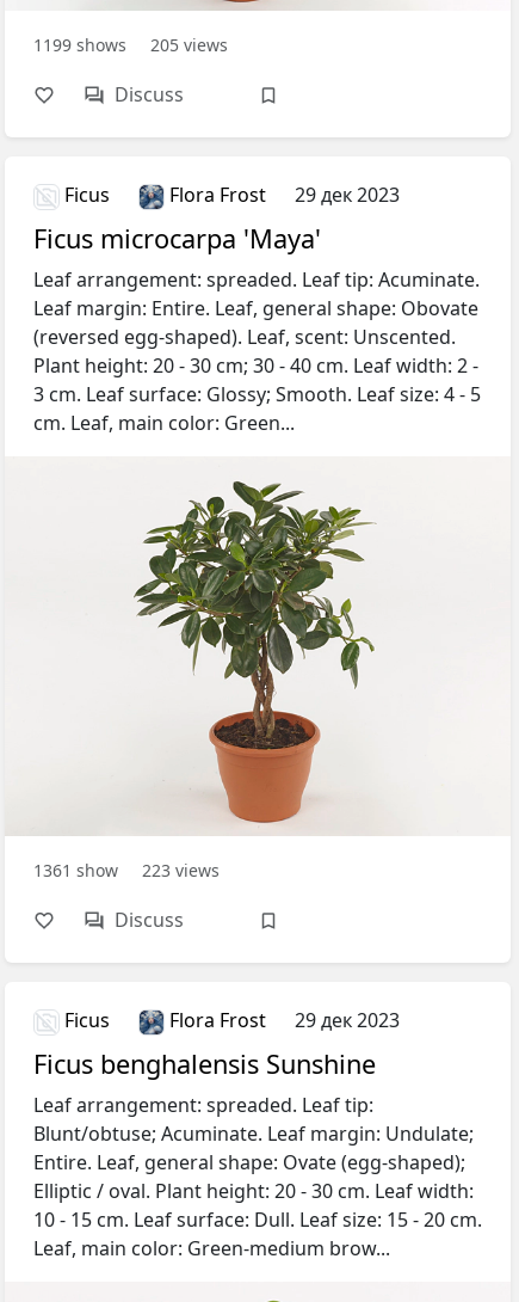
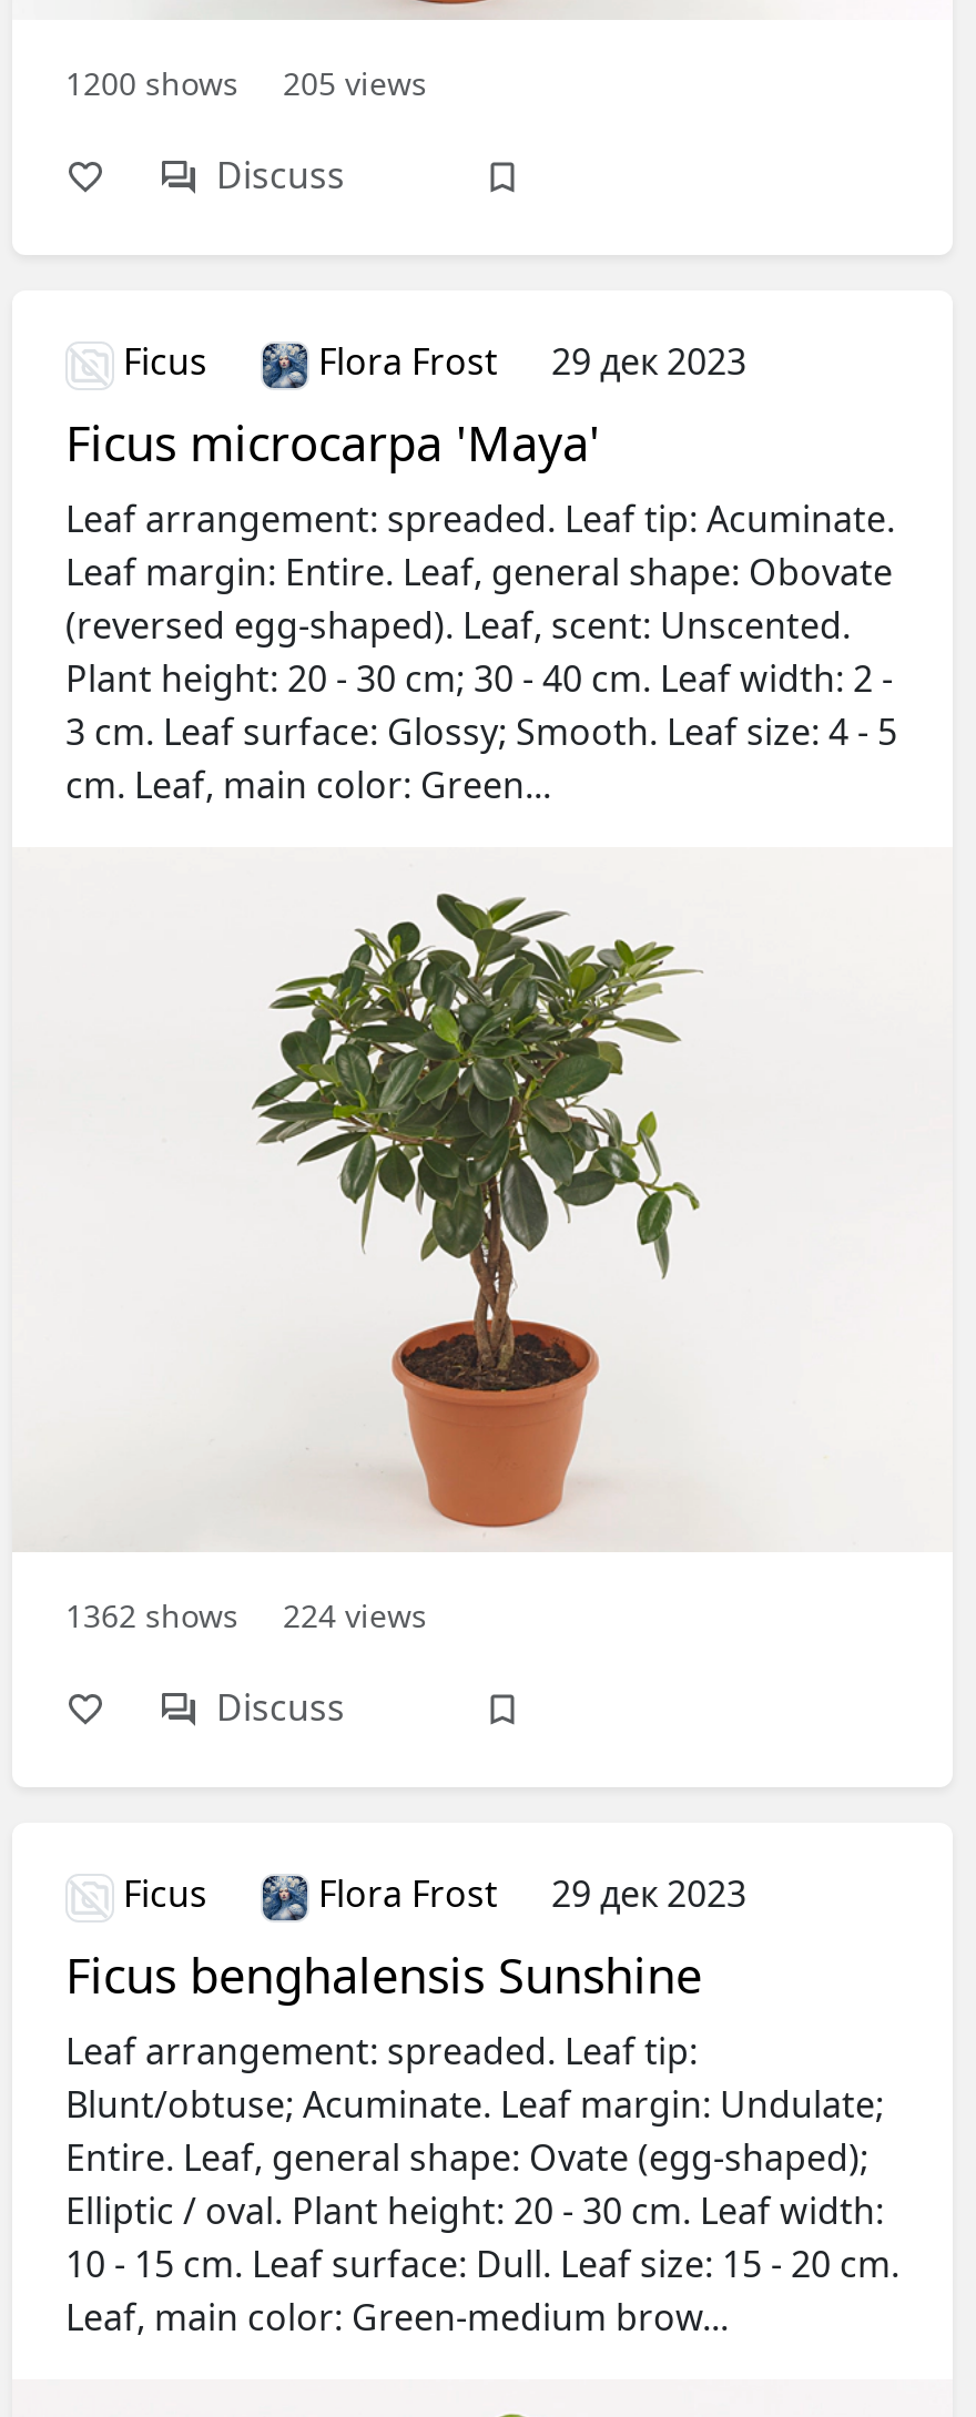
[33,34,228,56] 1199 shows 205 views -> [65,63,427,105] 1200 shows 205 views
[33,859,220,882] 1361 show | 223 views -> [65,1595,427,1637] 1362 shows | 224 views

